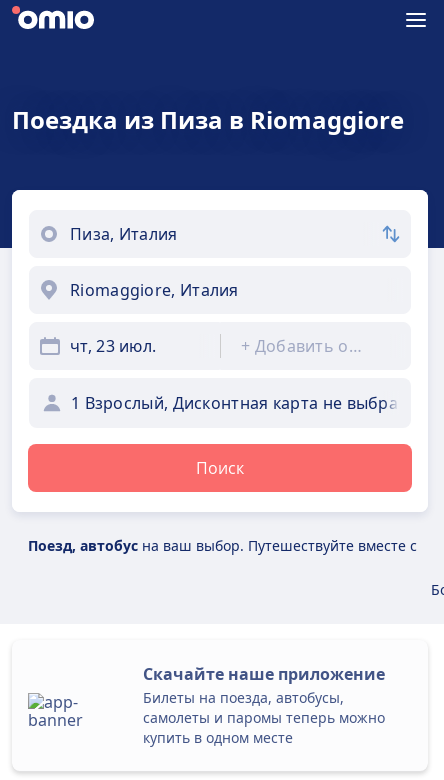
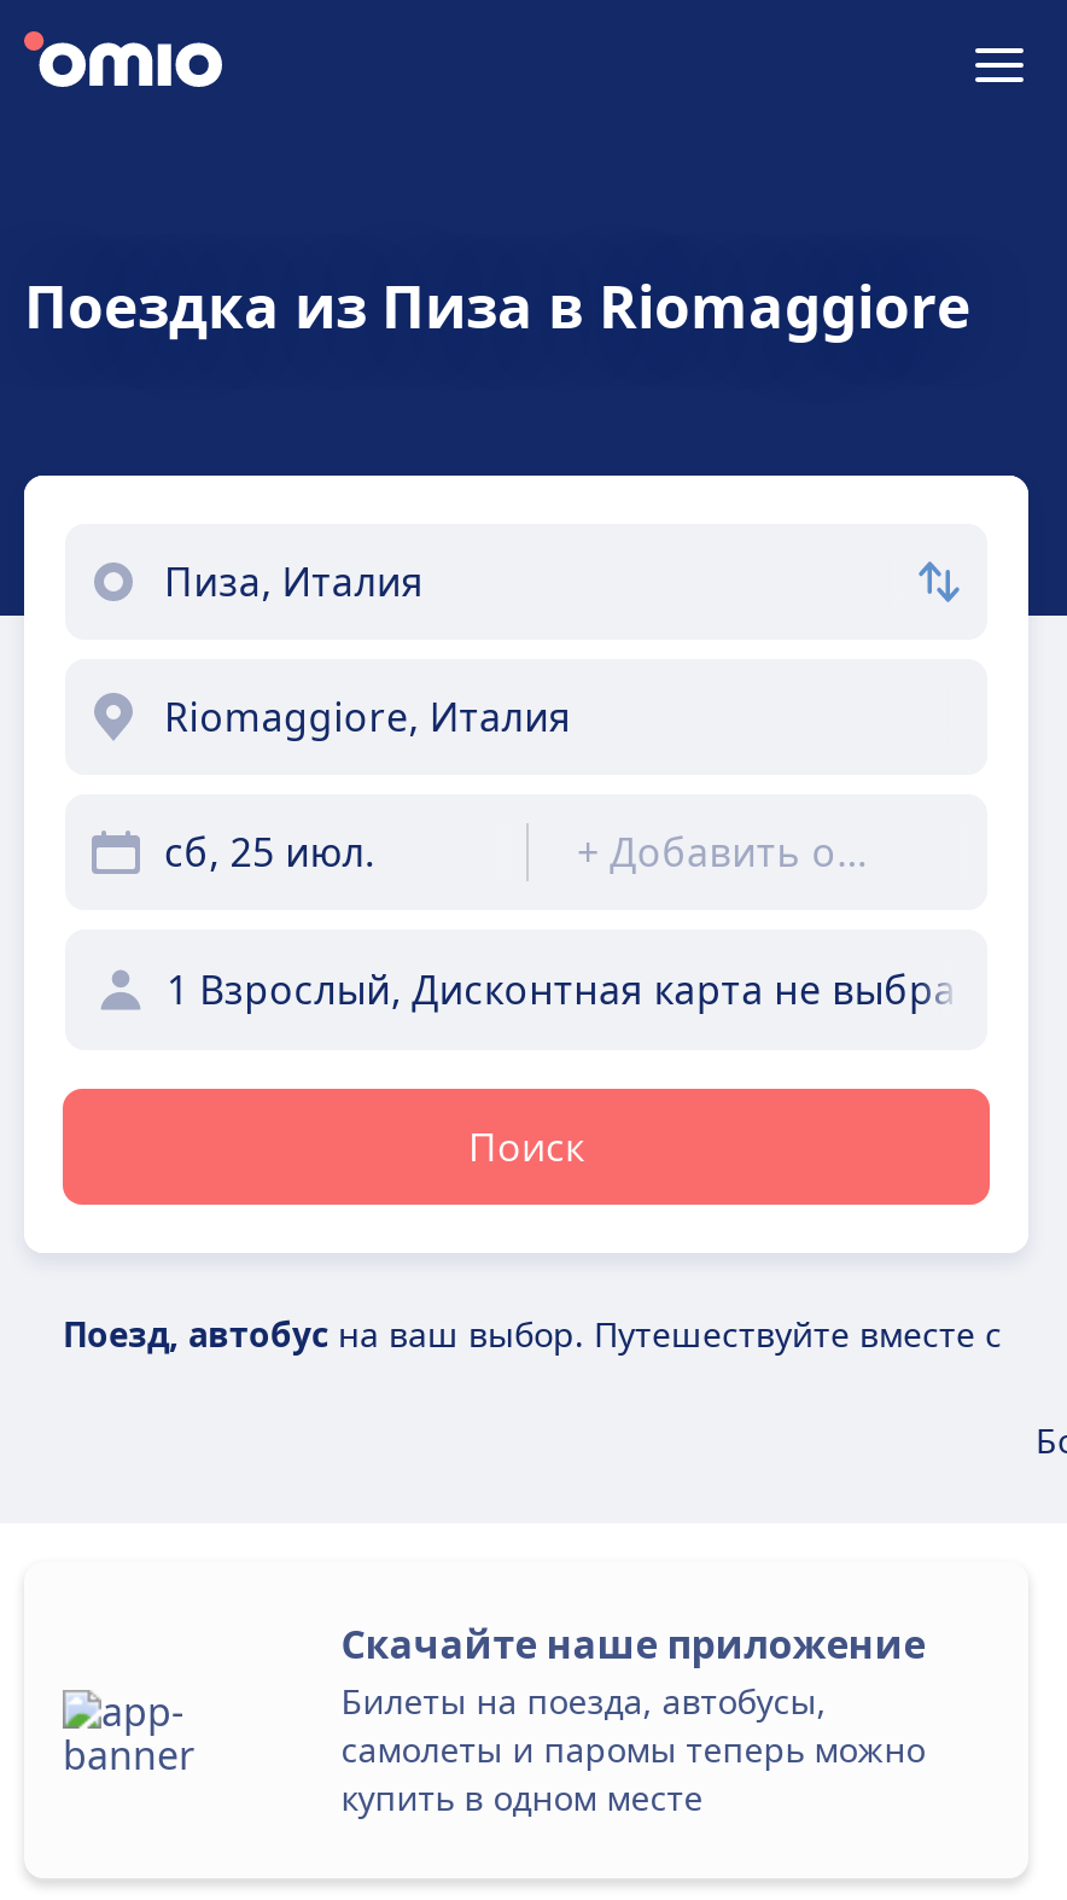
[70,335,156,357] чт, 23 июл. -> [164,826,375,879] сб, 25 июл.

